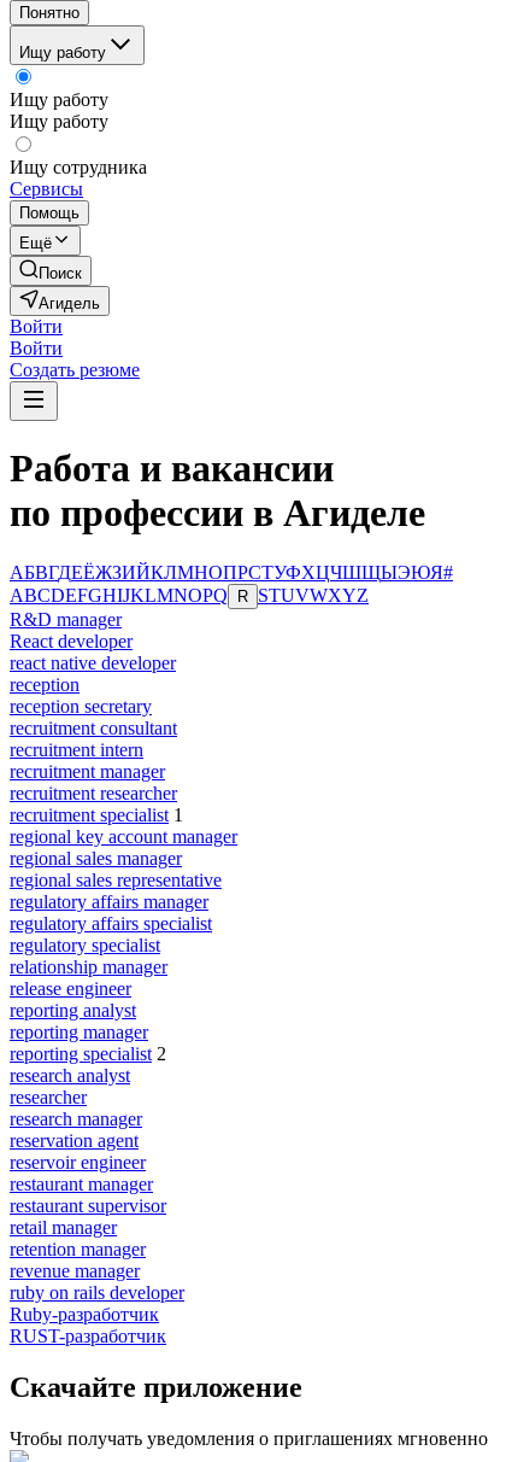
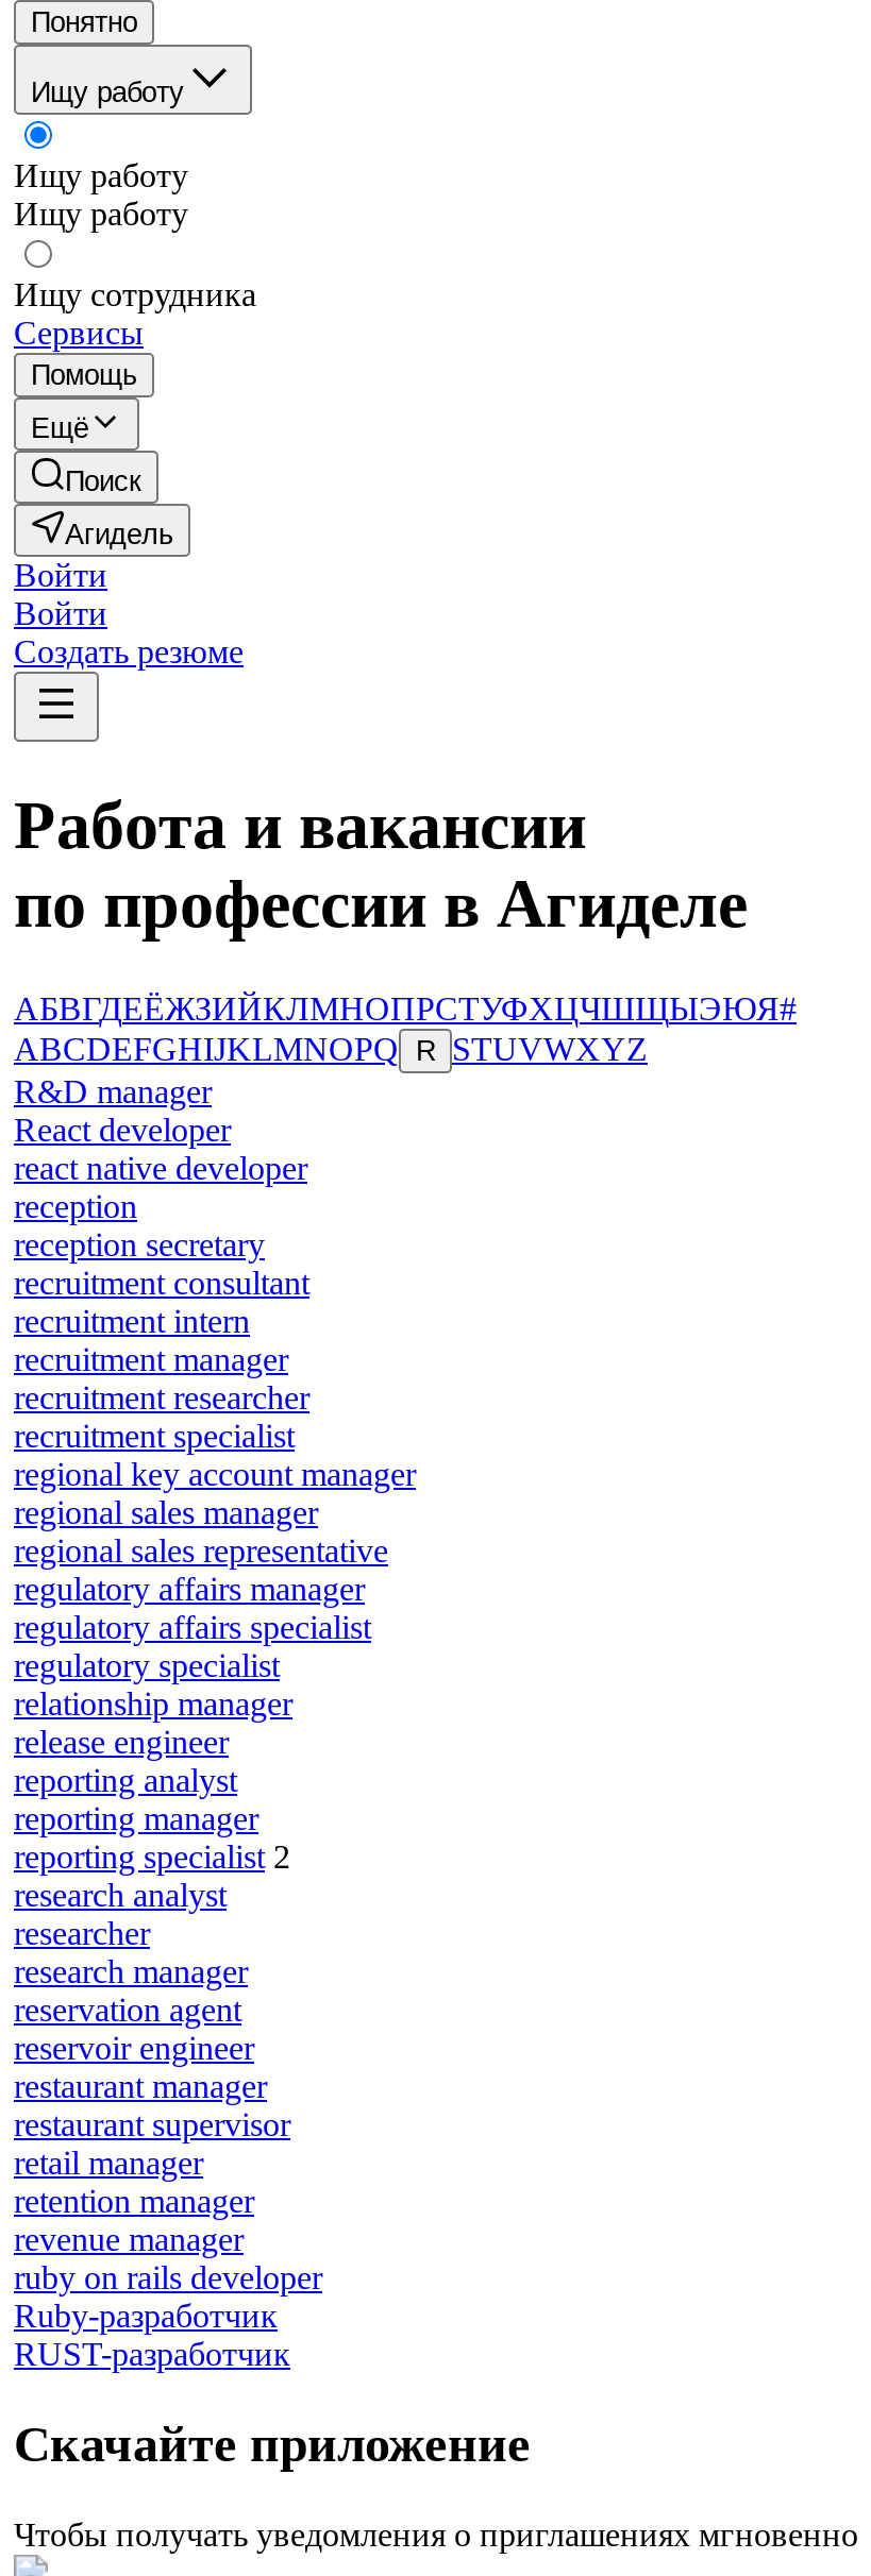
[10,804,183,825] recruitment specialist 1 -> [14,1417,295,1454] recruitment specialist

